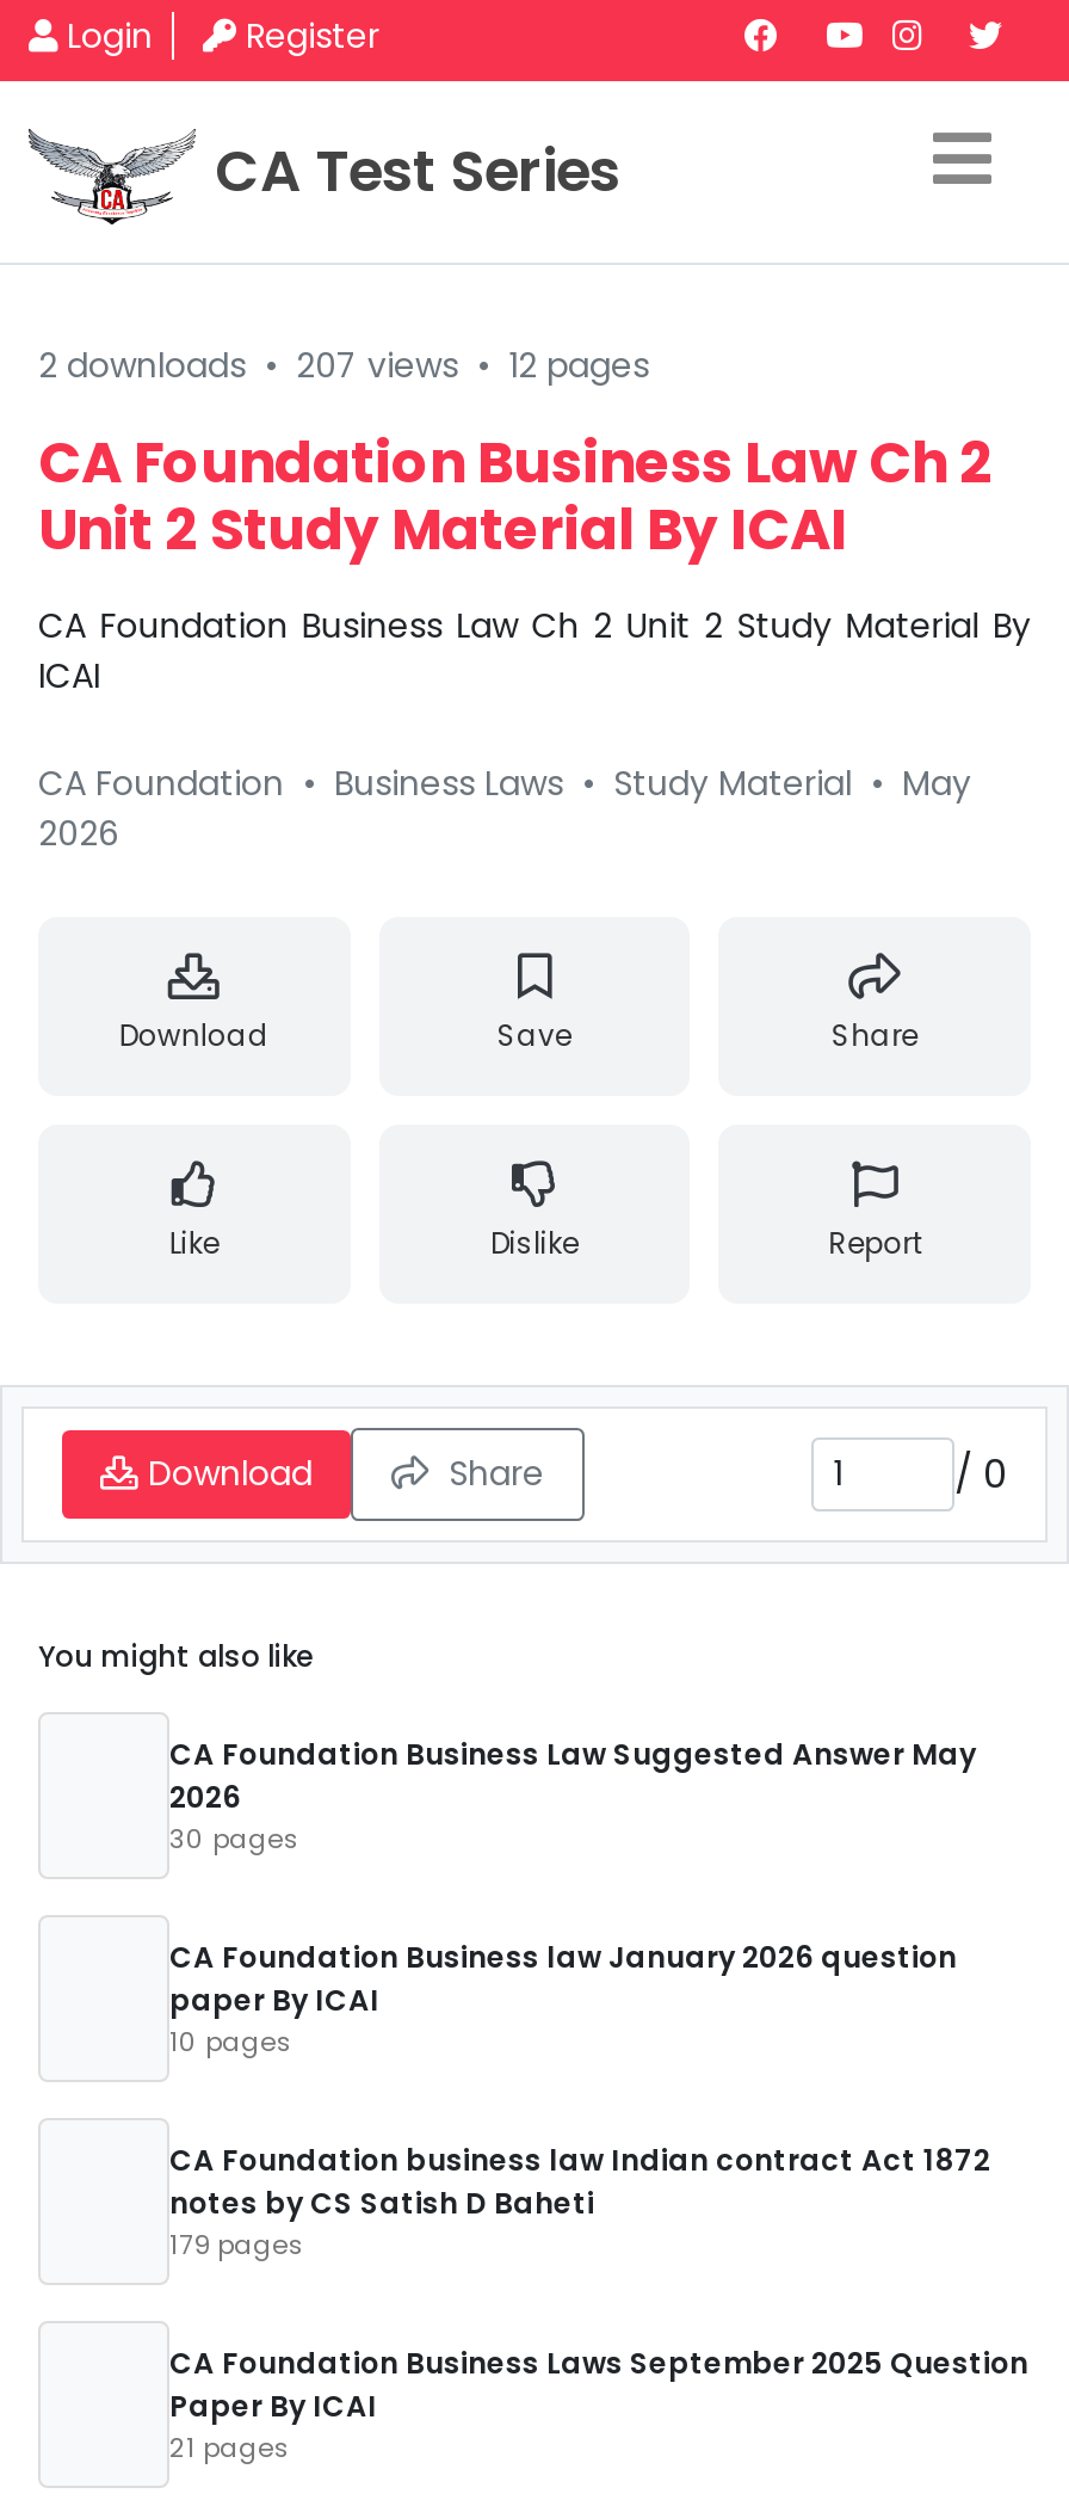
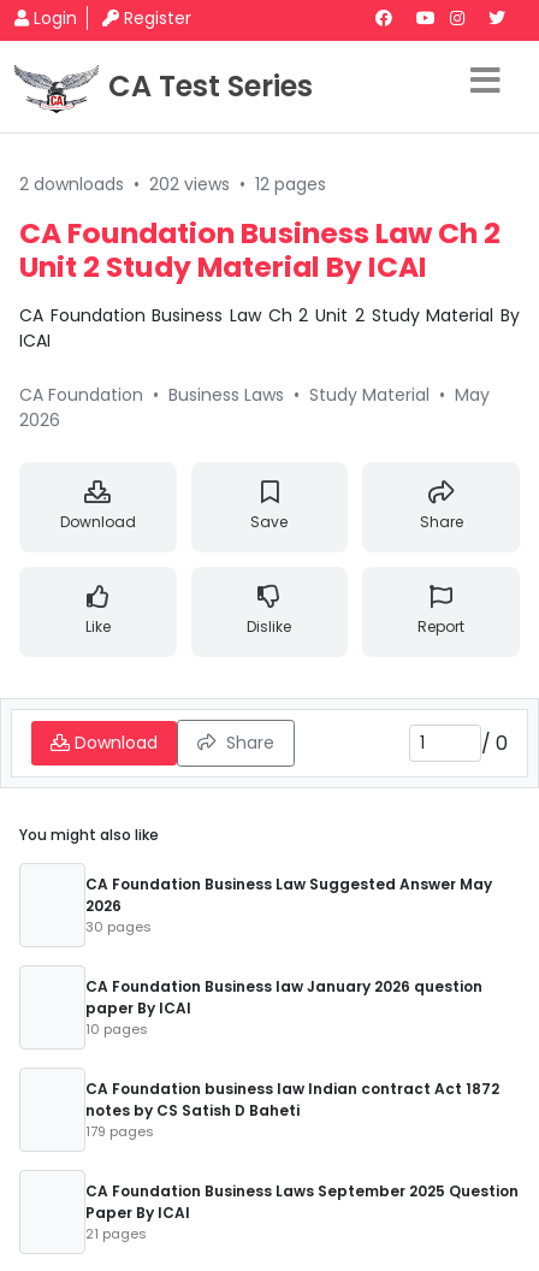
[38,341,649,389] 2 downloads • 207 views • 12 pages -> [19,172,326,196] 2 downloads • 202 views • 12 pages

